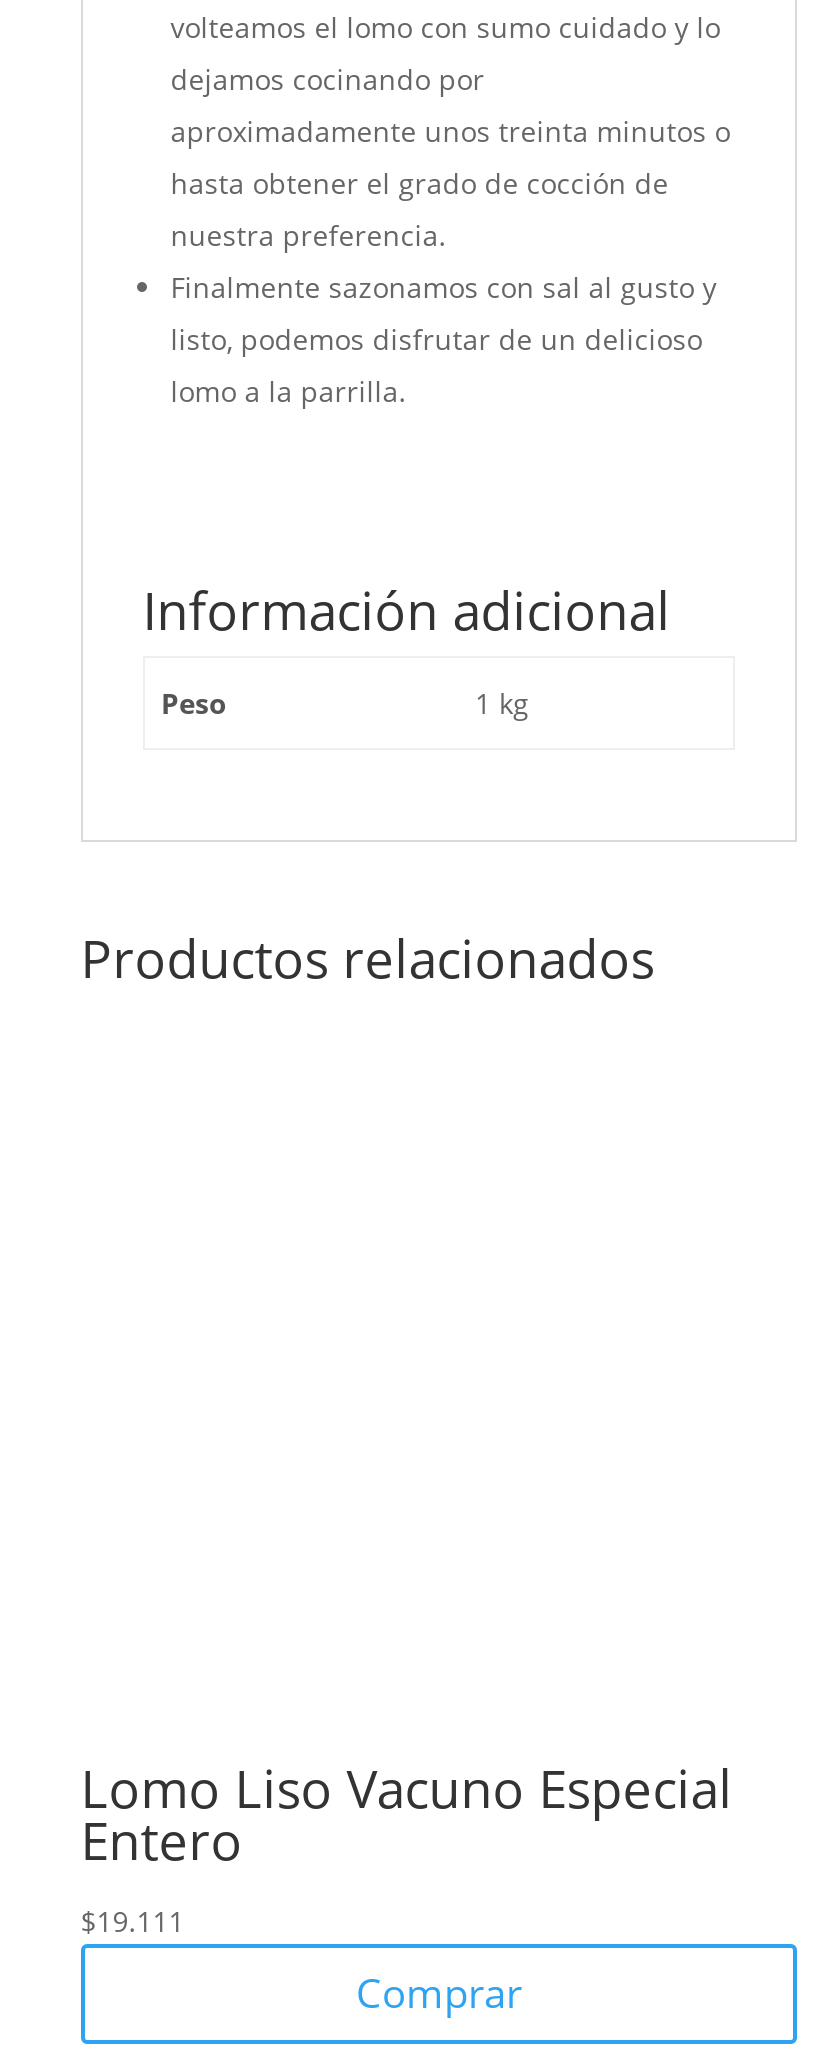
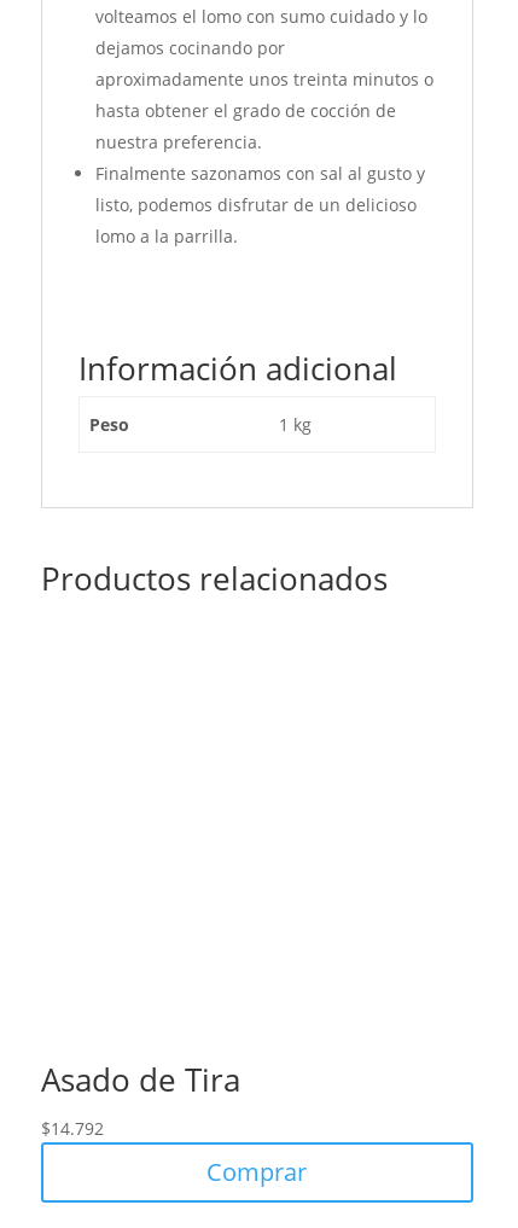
[81,1753,733,1941] Lomo Liso Vacuno Especial | Entero | $19.111 -> [41,1058,240,1140] Asado de Tira | $14.792

